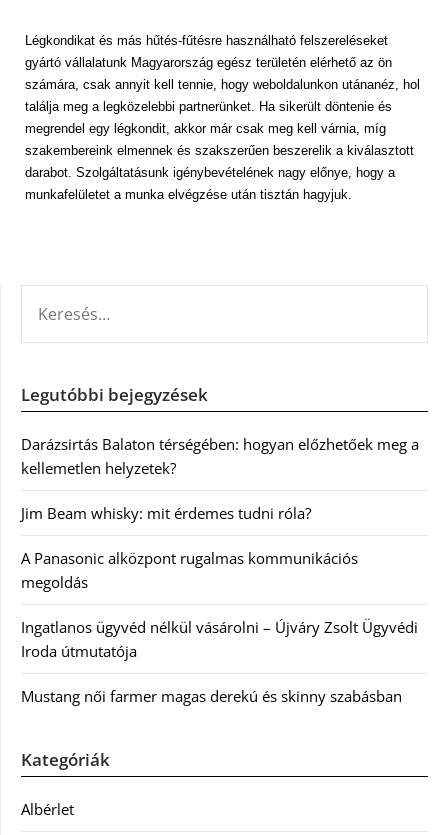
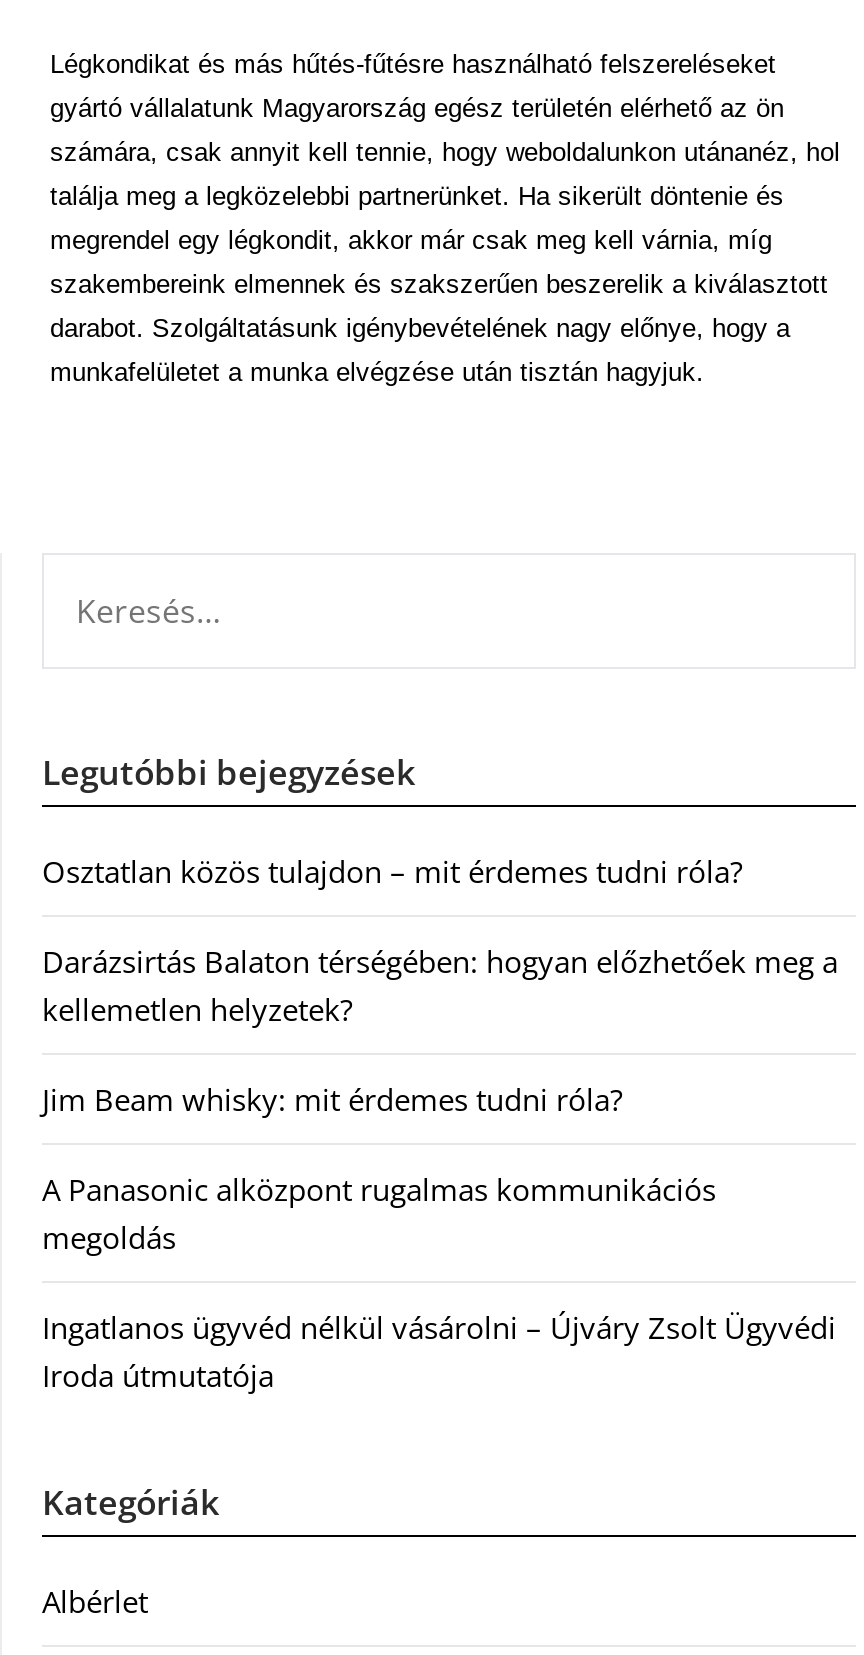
none -> [42,851,742,891] Osztatlan közös tulajdon – mit érdemes tudni róla?
moved [21,434,419,661] -> [42,941,838,1395]: Darázsirtás Balaton térségében: hogyan előzhetőek meg a | kellemetlen helyzetek? | Jim Beam whisky: mit érdemes tudni róla? | A Panasonic alközpont rugalmas kommunikációs | megoldás | Ingatlanos ügyvéd nélkül vásárolni – Újváry Zsolt Ügyvédi | Iroda útmutatója
[21,686,402,706] Mustang női farmer magas derekú és skinny szabásban -> none

